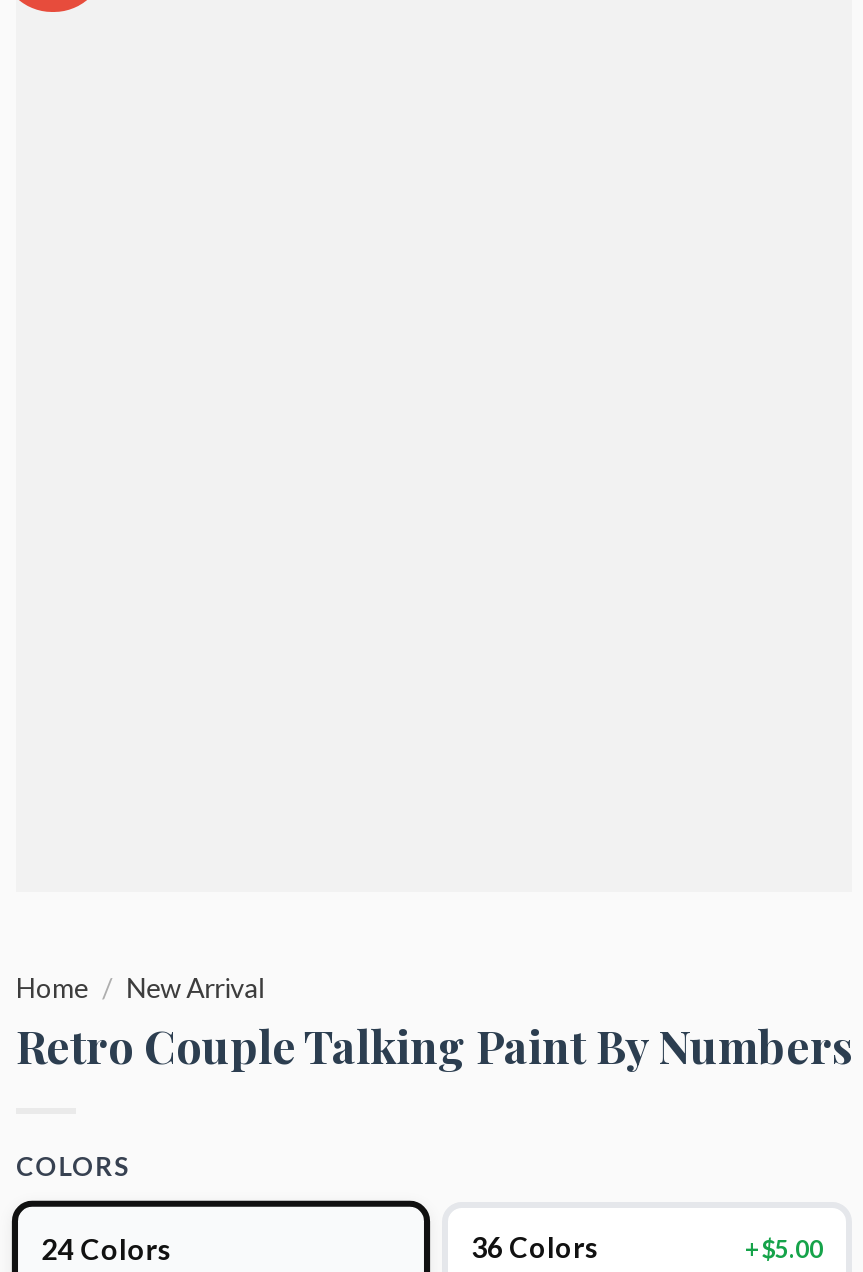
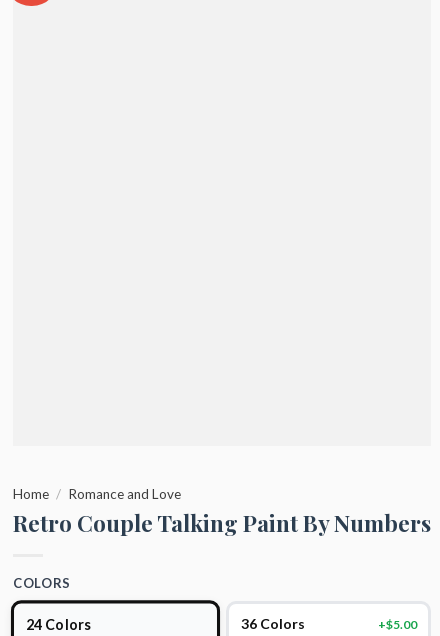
[16,972,264,1004] Home / New Arrival -> [13,486,181,502] Home / Romance and Love

